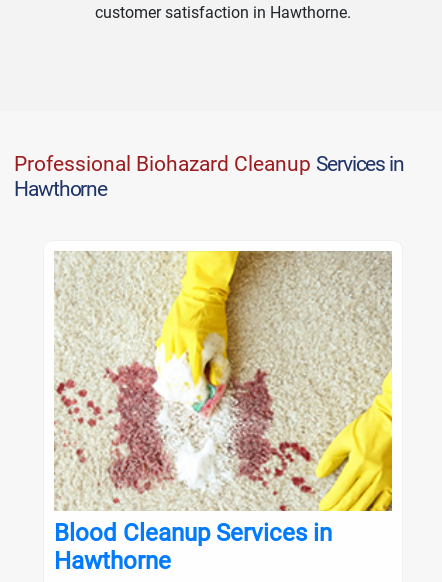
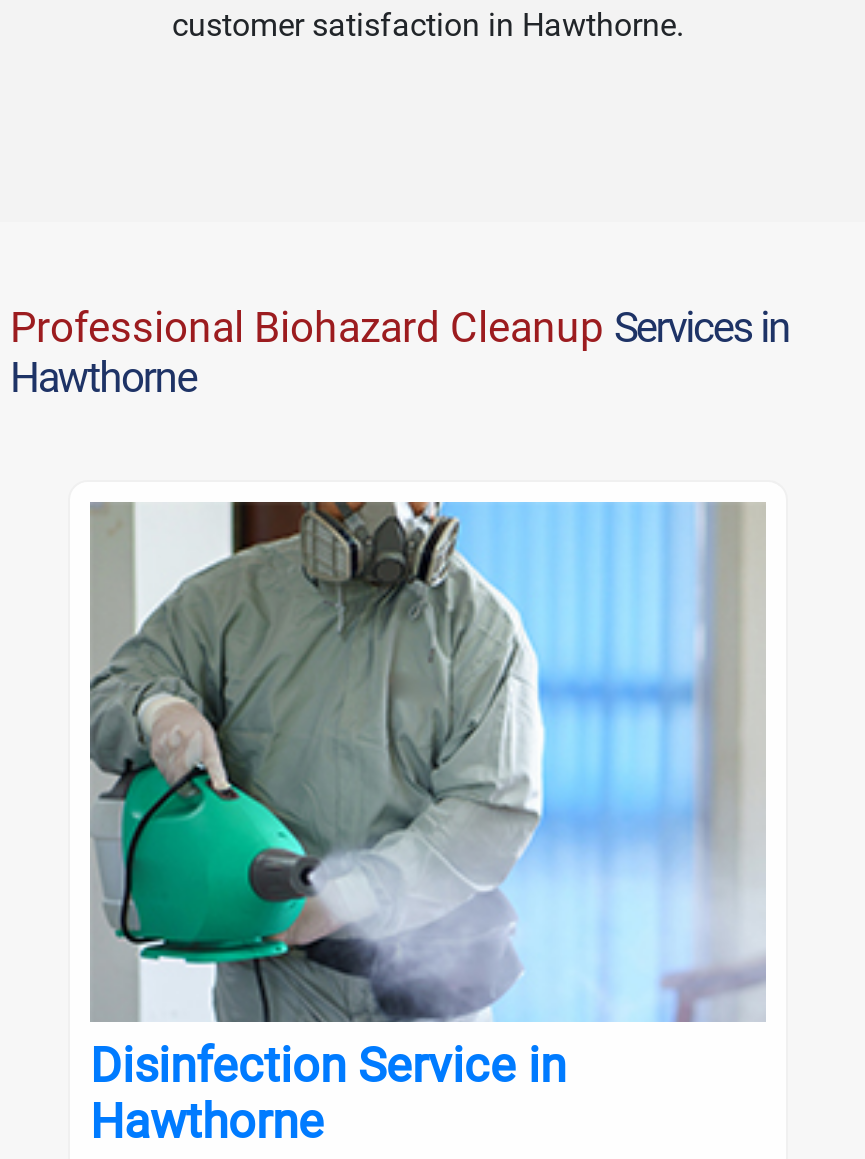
[54,250,393,547] [image] | Blood Cleanup Services in -> [88,500,766,1094] [image] | Disinfection Service in

